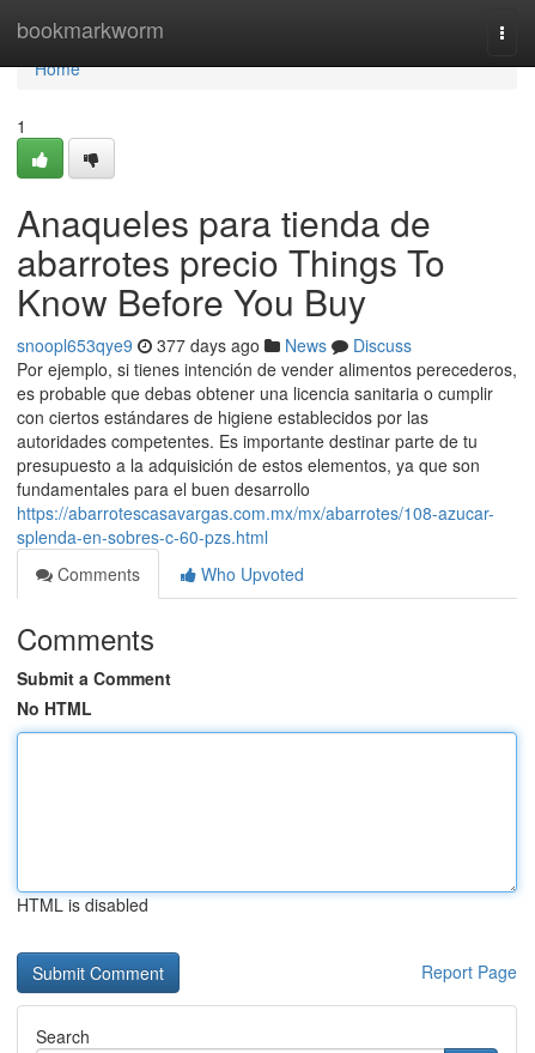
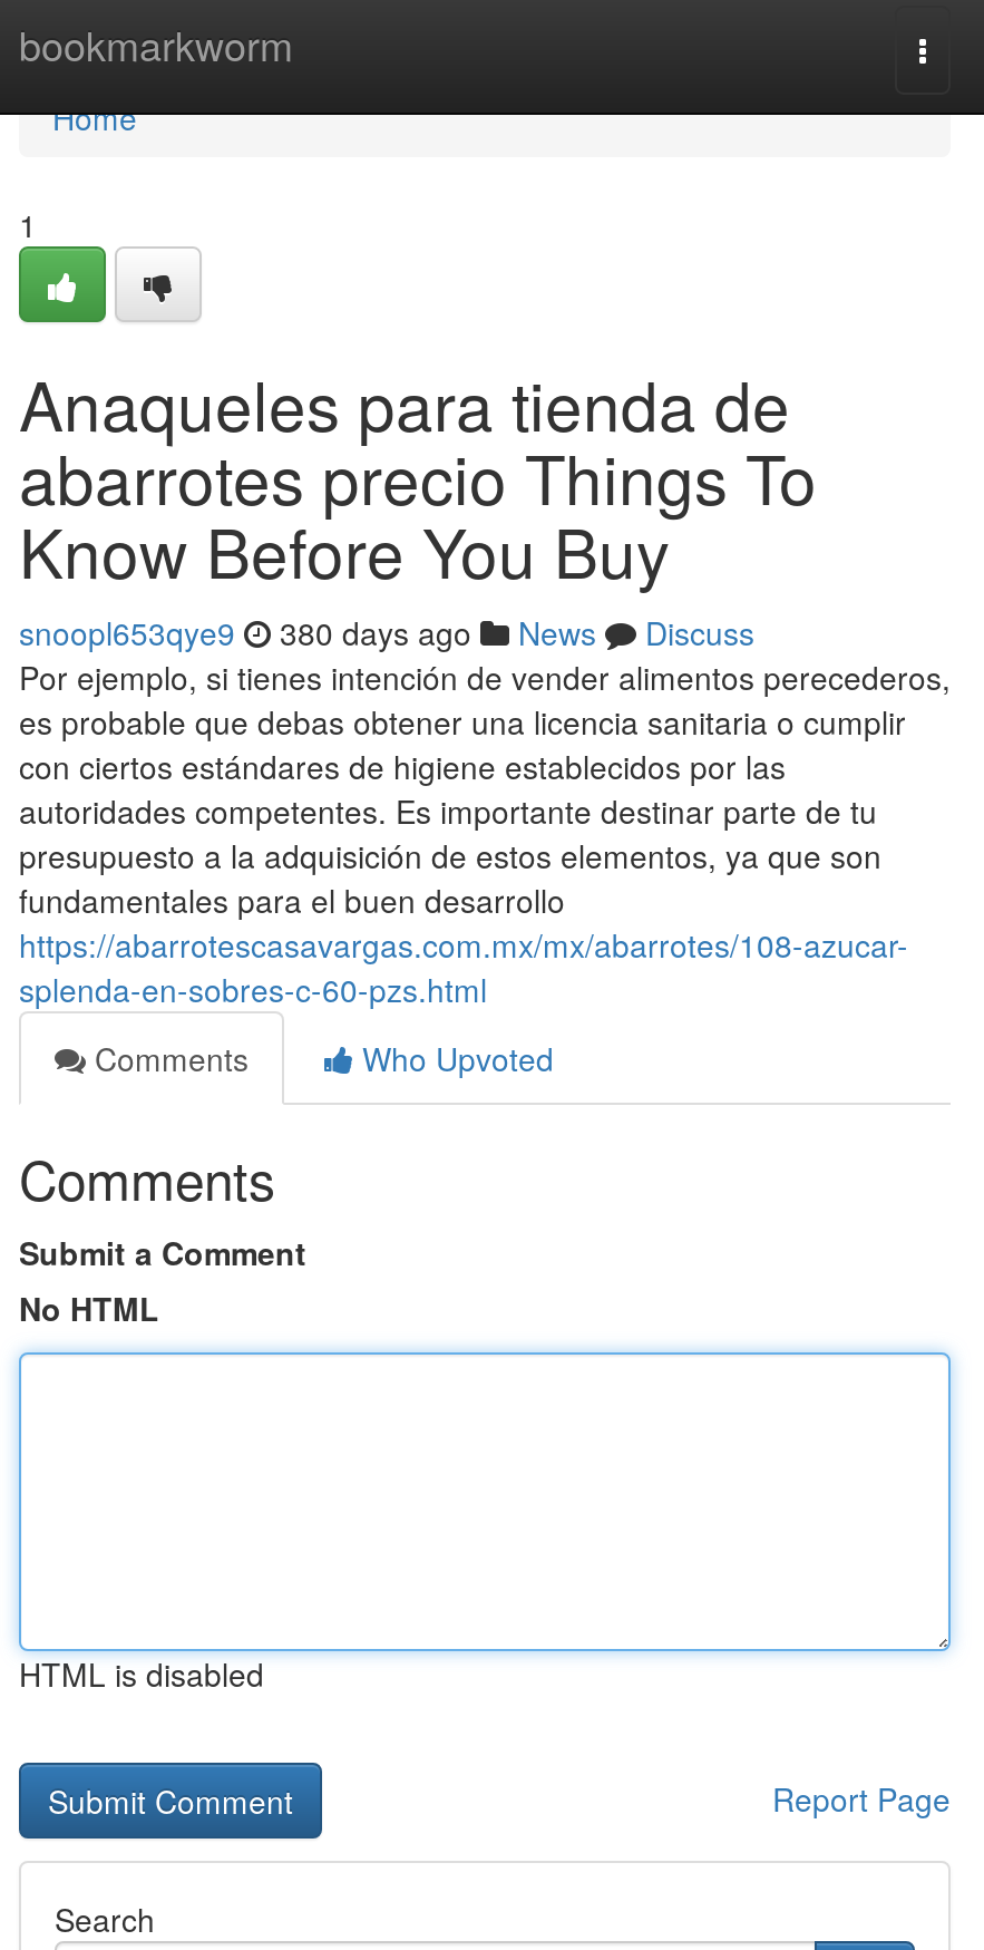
[17,333,412,357] snoopl653qye9 377 days ago News Discuss -> [19,610,754,654] snoopl653qye9 380 days ago News Discuss

